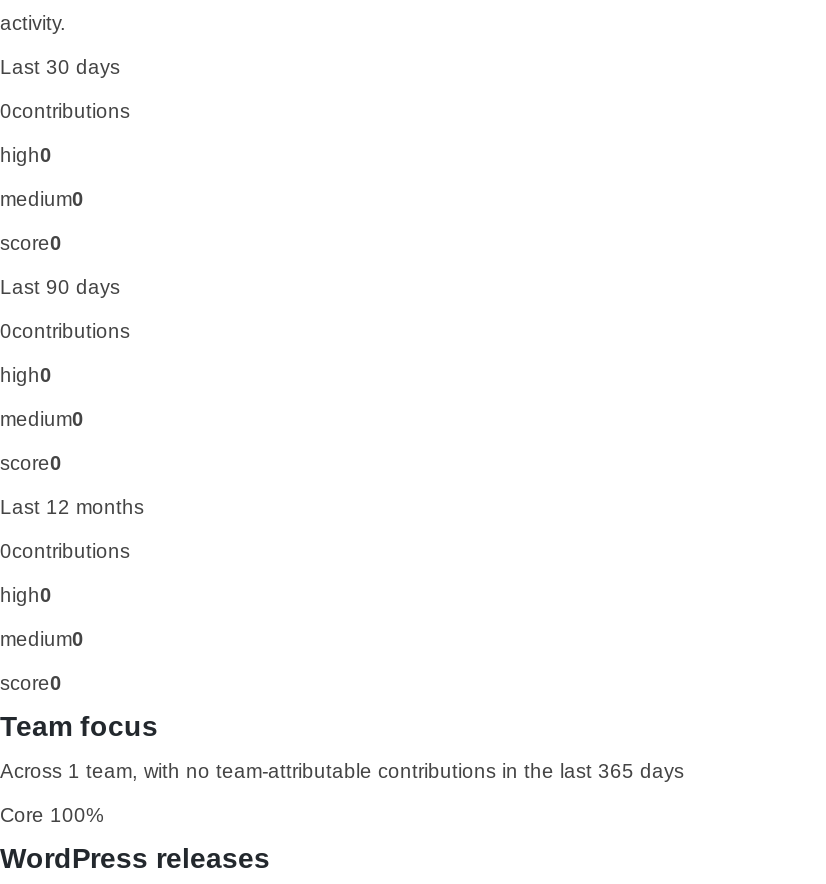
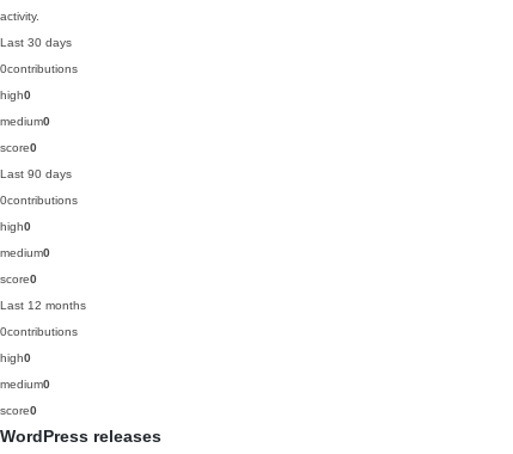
[0,710,684,826] Team focus | Across 1 team, with no team-attributable contributions in the last 365 days | Core 100% -> none

